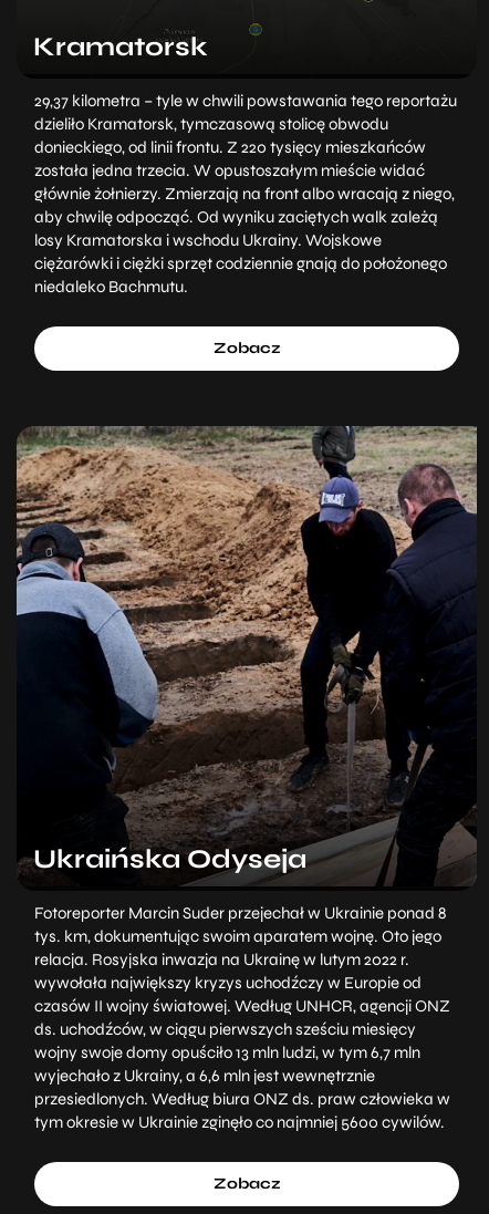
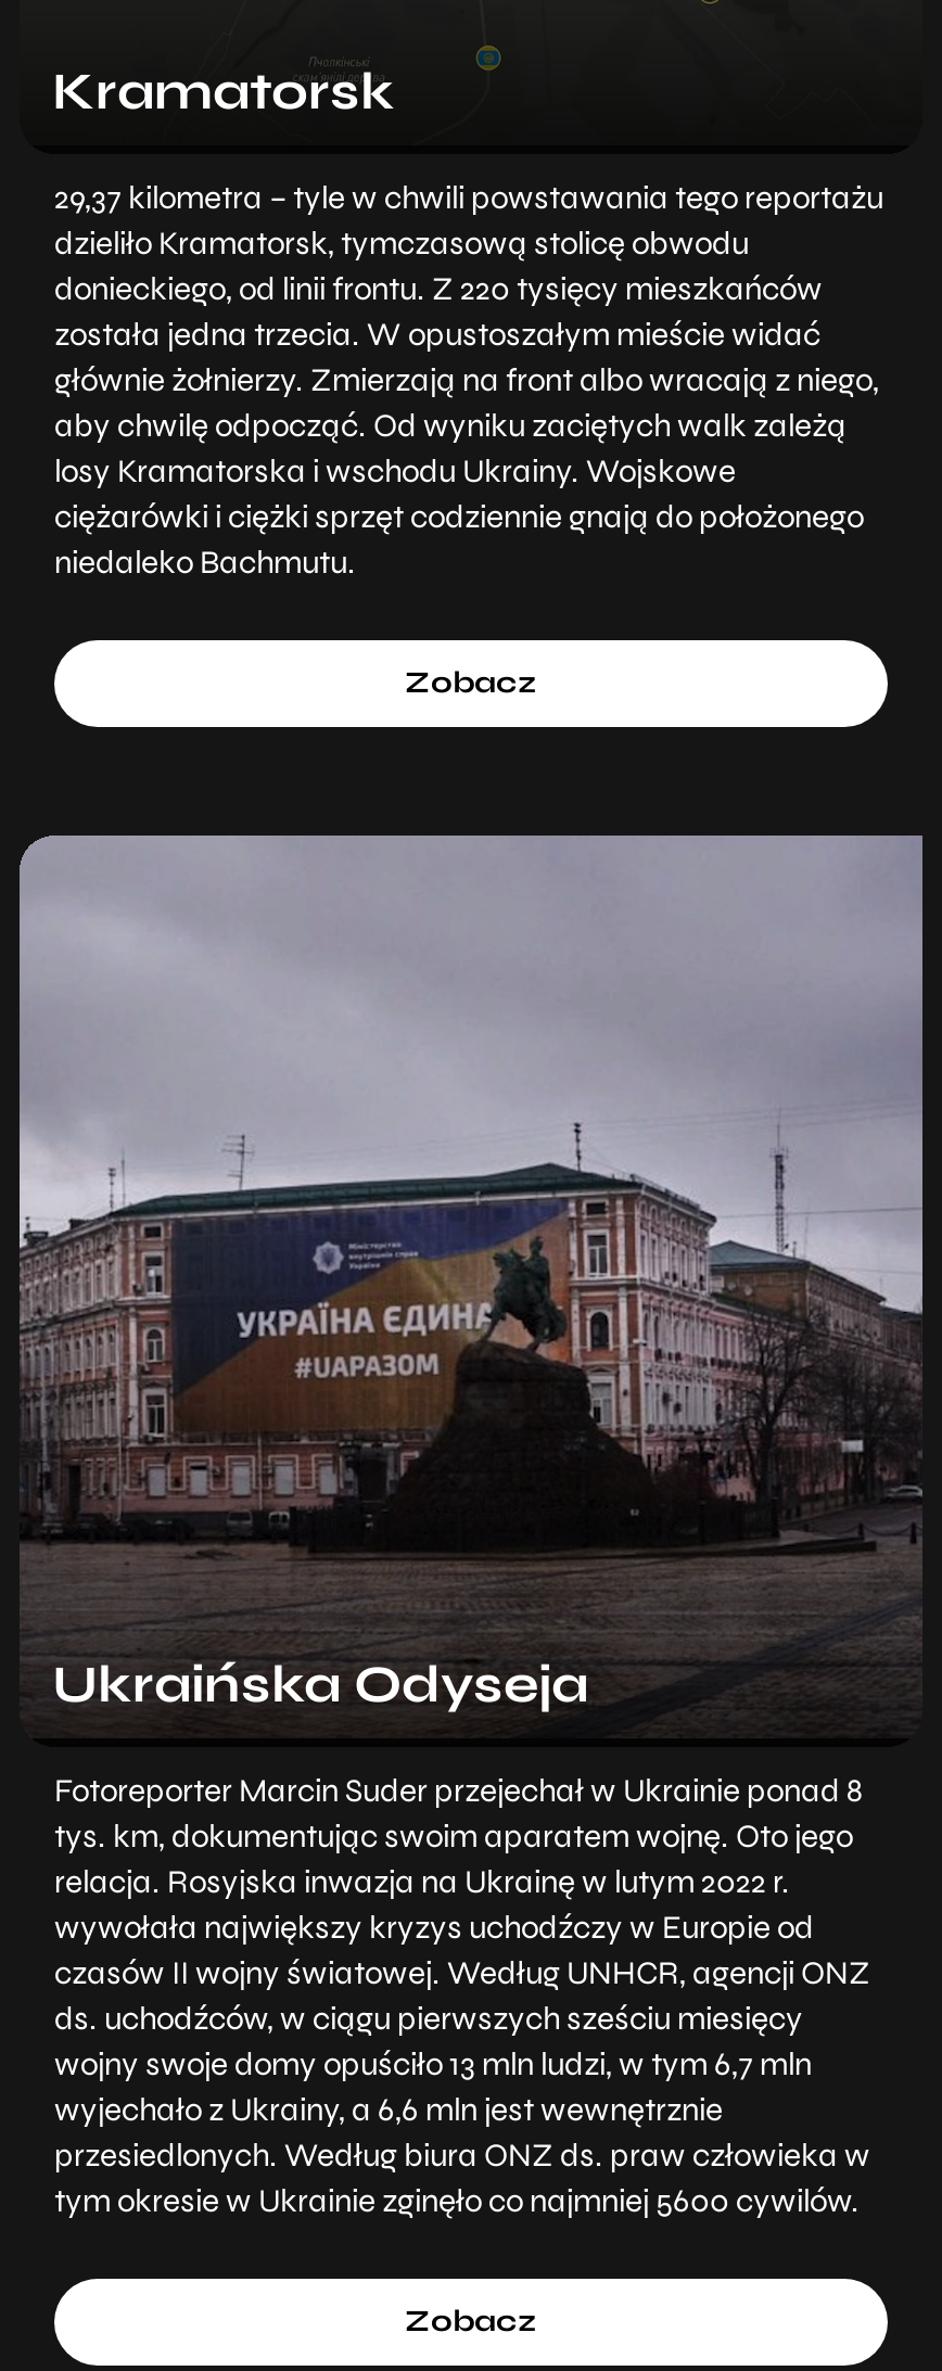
[17,426,477,882] [image] -> [17,833,925,1734] [image]

